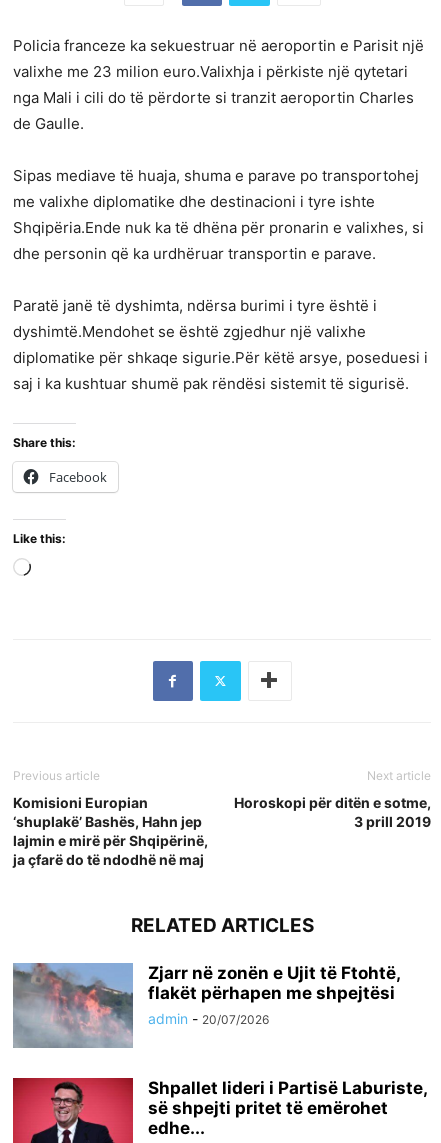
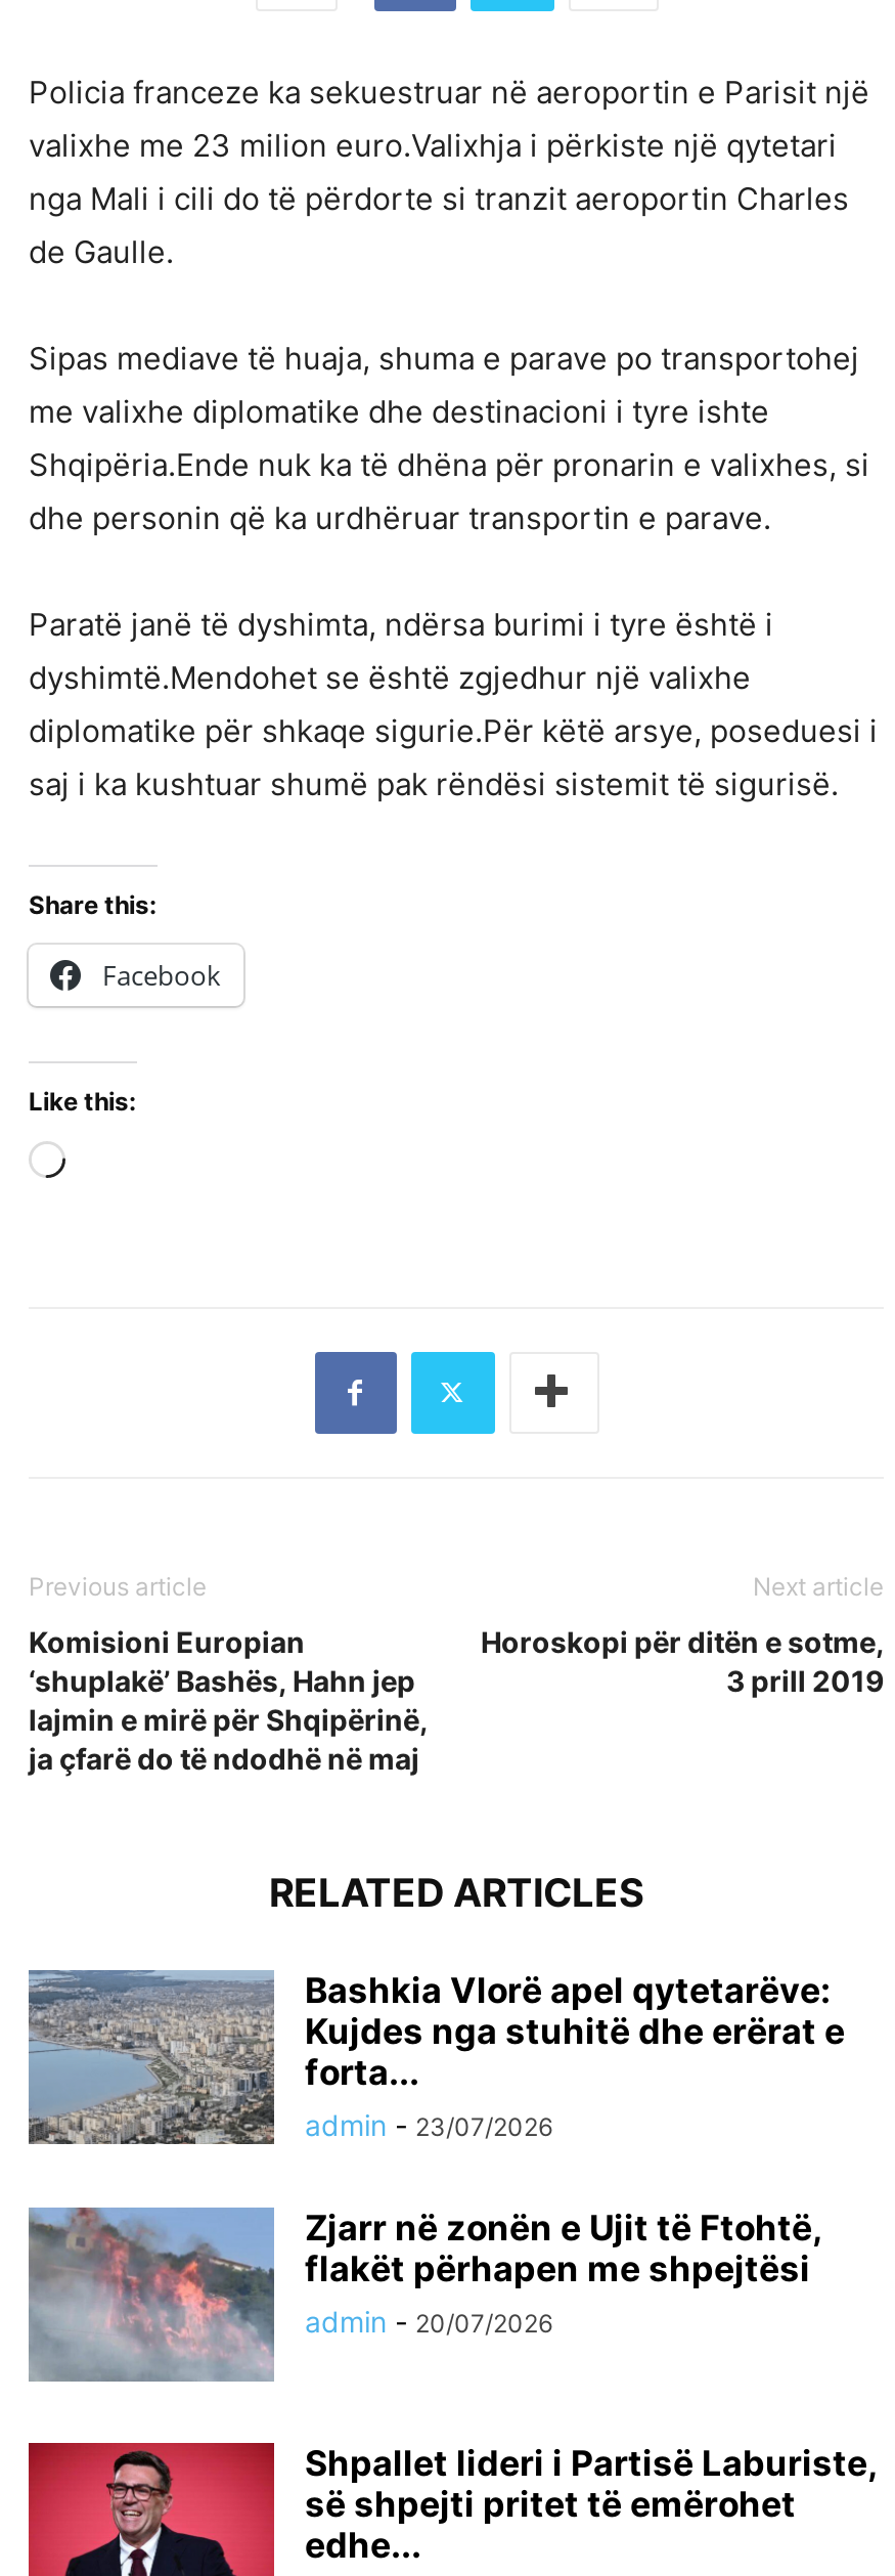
none -> [29,1969,845,2146] [image] | Bashkia Vlorë apel qytetarëve: | Kujdes nga stuhitë dhe erërat e | forta... | admin - 23/07/2026

